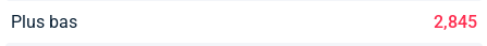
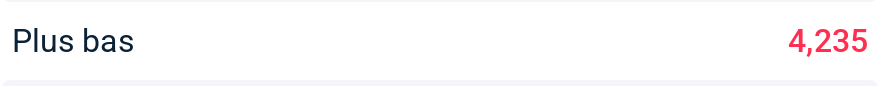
[434,12,477,32] 2,845 -> [788,23,868,61] 4,235

